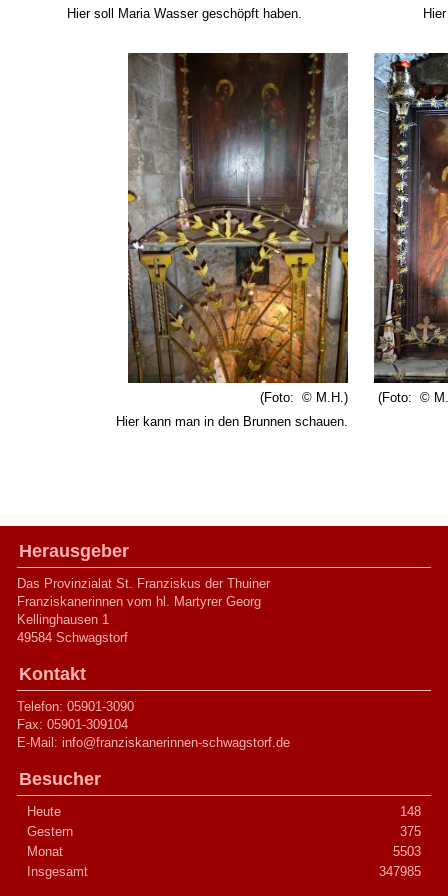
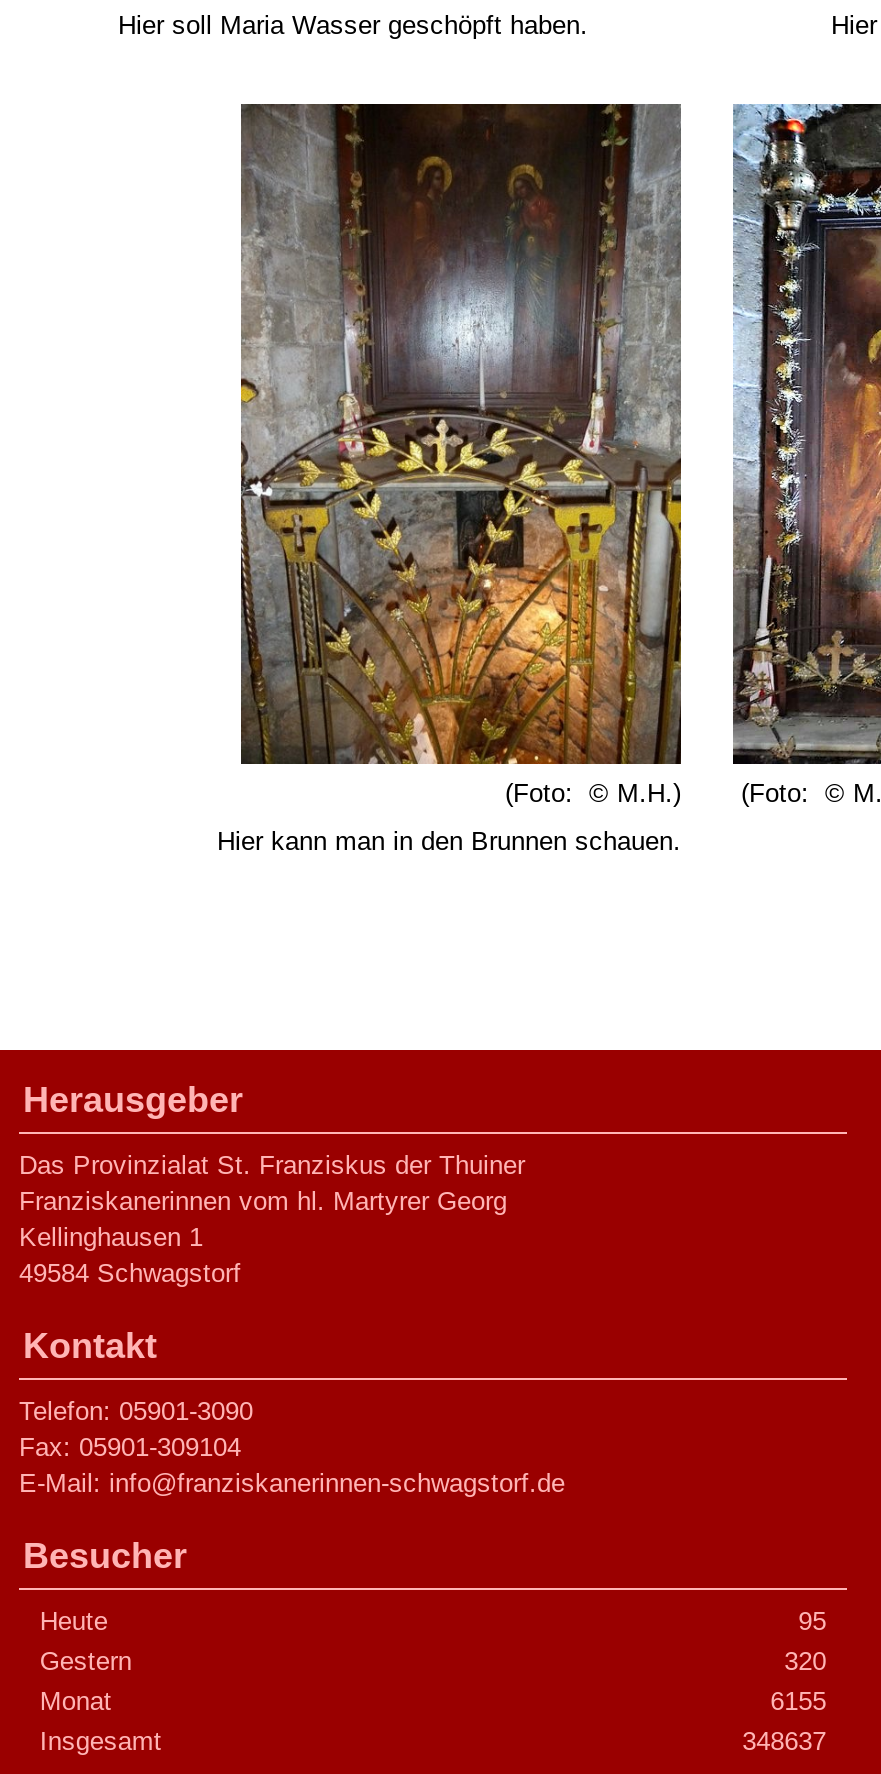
[400,804,421,819] 148 -> [798,1606,826,1636] 95
[400,824,421,839] 375 -> [784,1646,826,1676] 320
[393,844,421,859] 5503 -> [770,1686,826,1716] 6155
[379,864,421,879] 347985 -> [742,1726,826,1756] 348637

